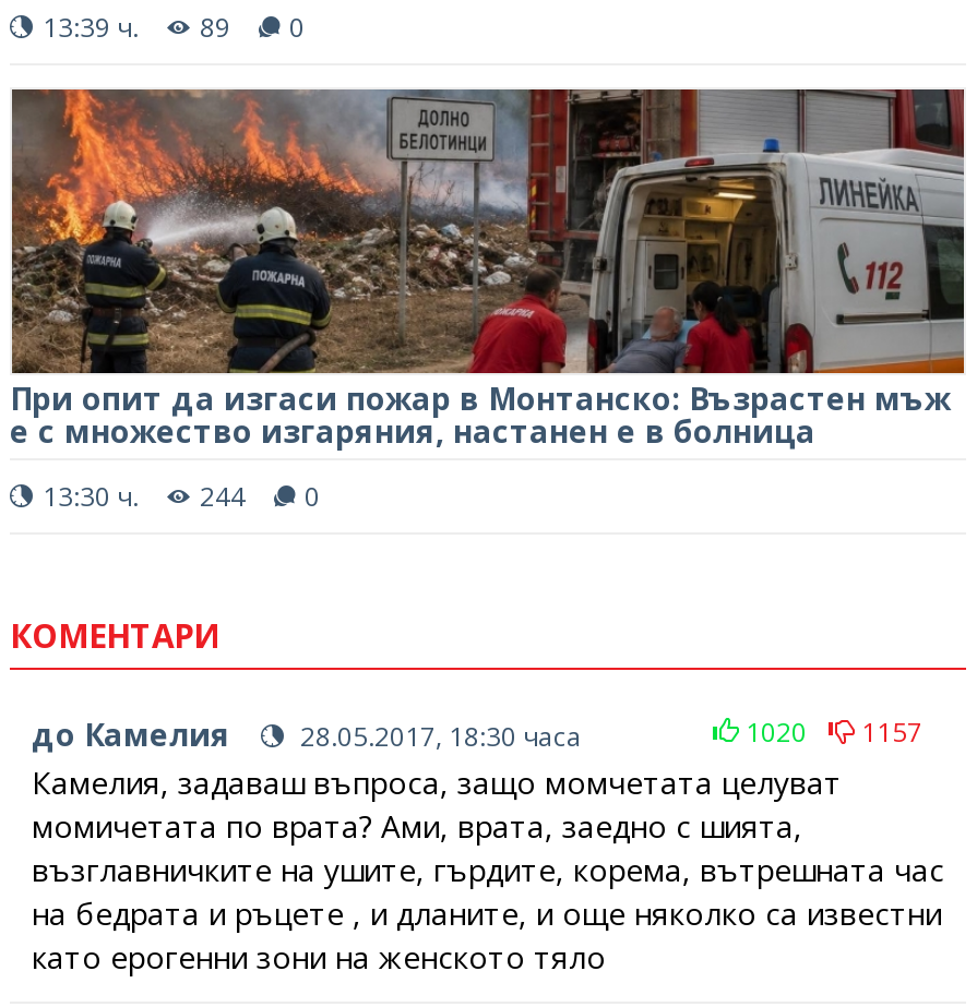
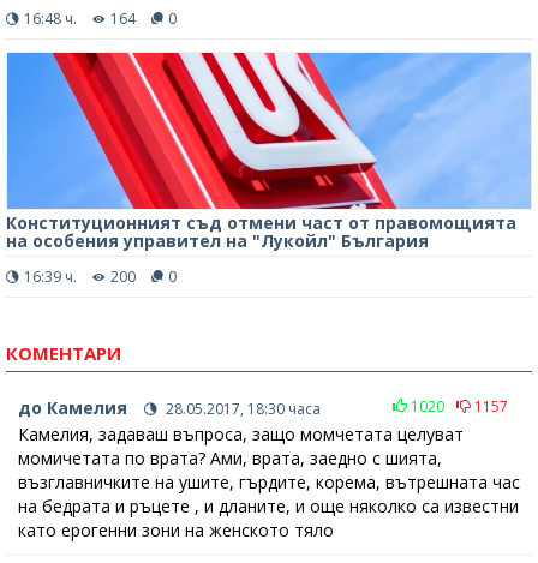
[43,9,230,46] 13:39 ч. | 89 -> [24,9,136,29] 16:48 ч. | 164
[10,87,966,452] [image] | При опит да изгаси пожар в Монтанско: Възрастен мъж | е с множество изгаряния, настанен е в болница -> [6,52,531,252] [image] | Конституционният съд отмени част от правомощията | на особения управител на "Лукойл" България
[43,479,246,516] 13:30 ч. | 244 -> [24,267,136,287] 16:39 ч. | 200

